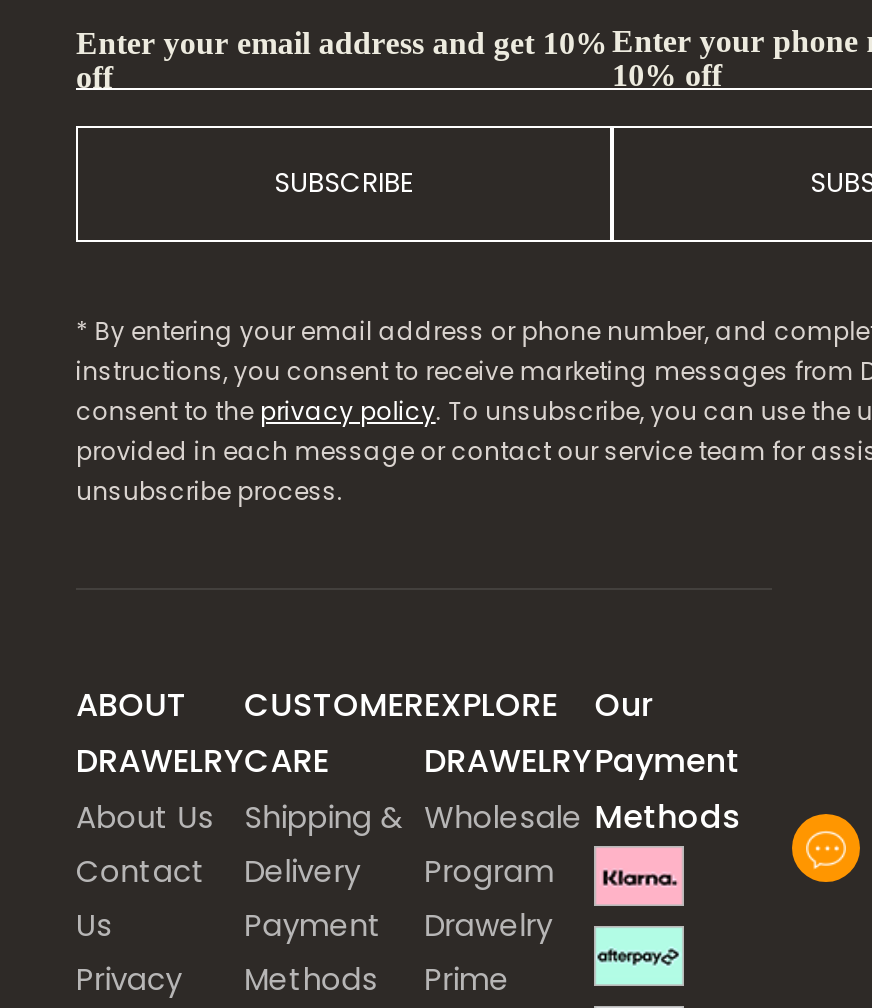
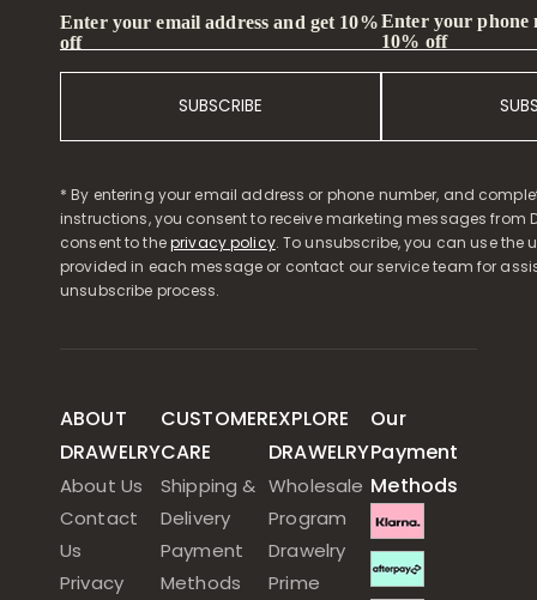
[790,812,862,884] [image] -> none

